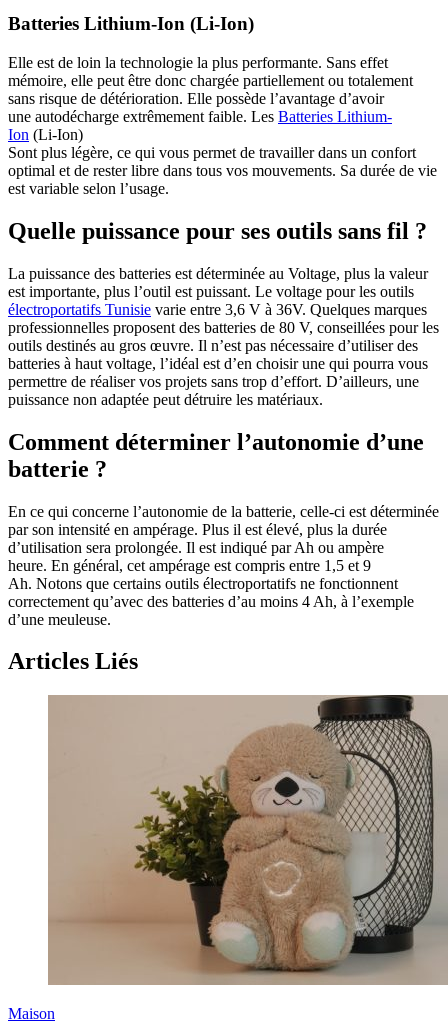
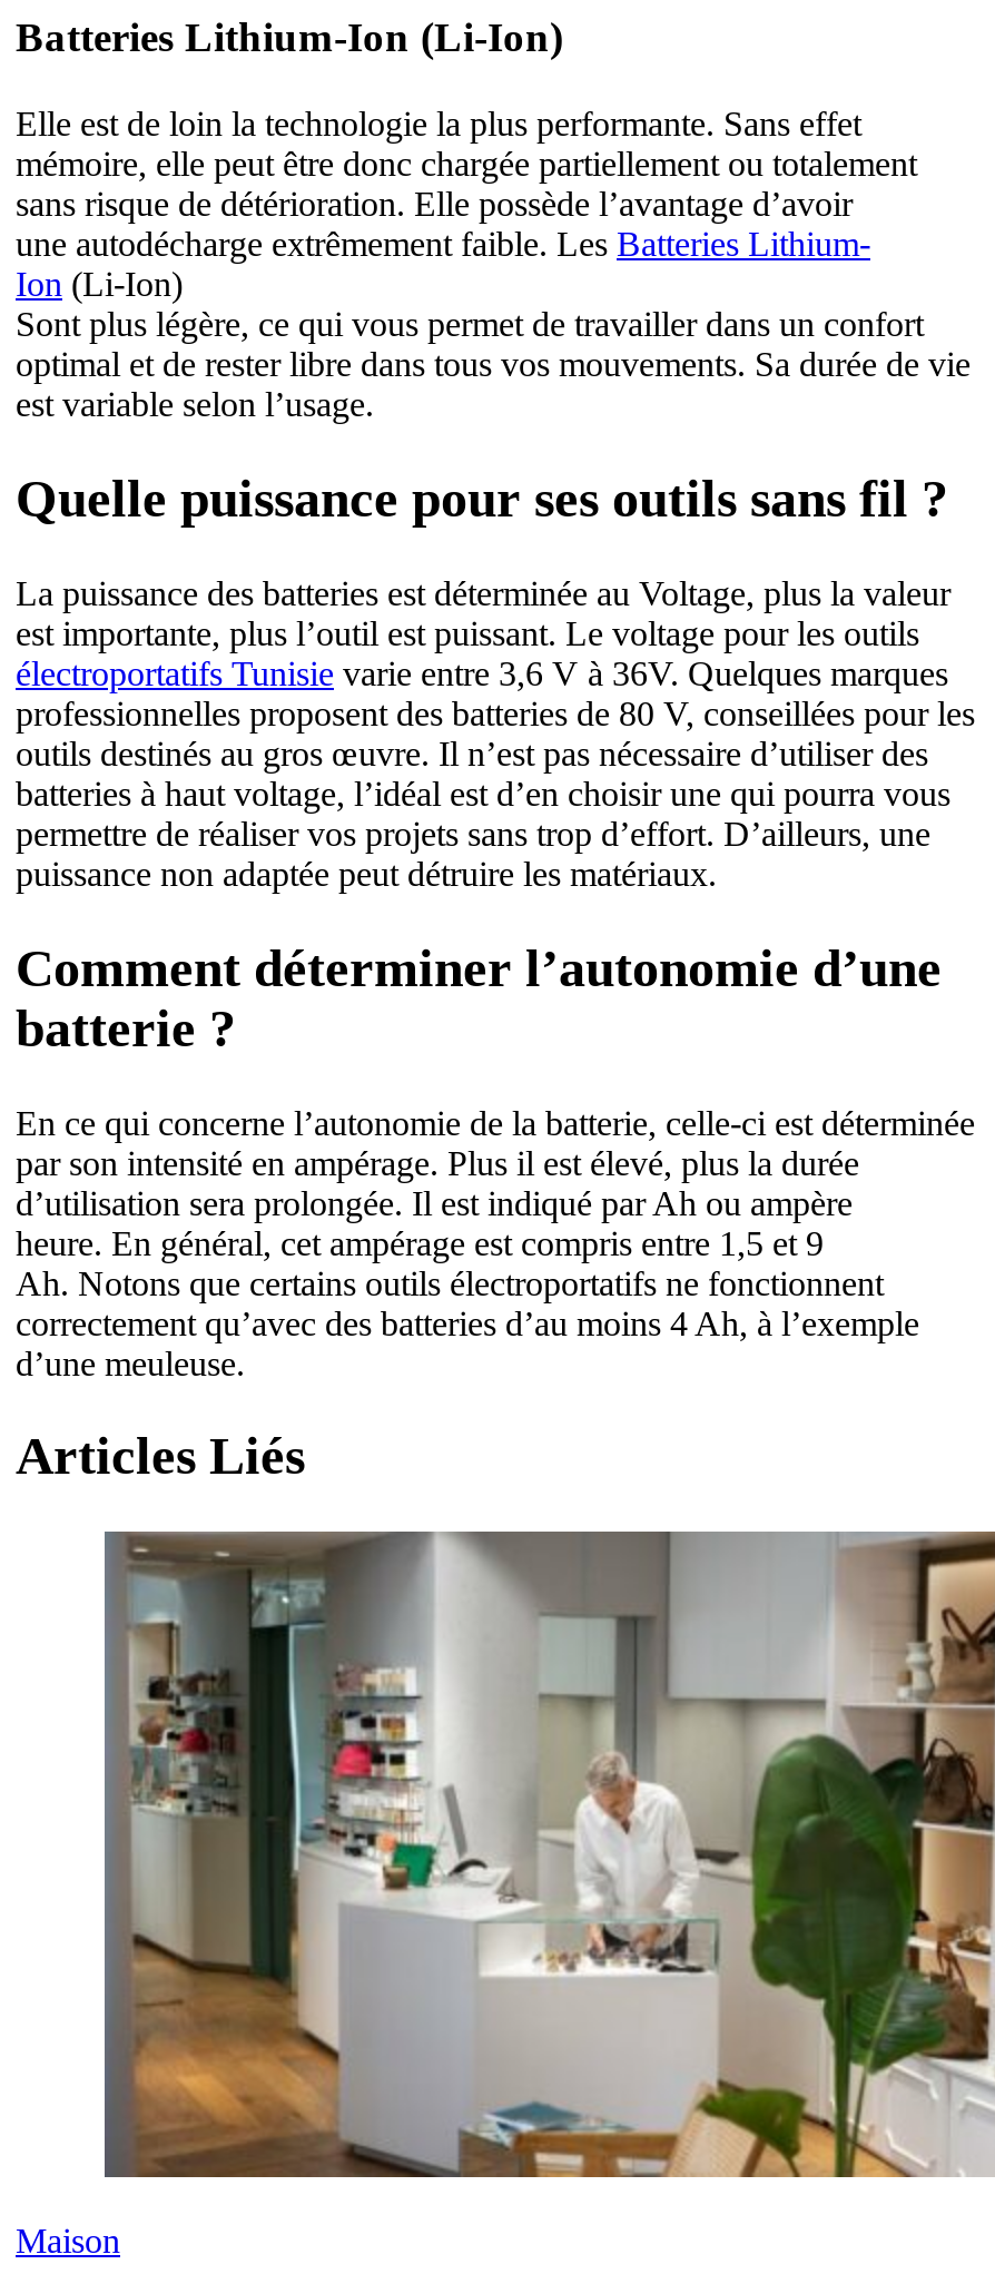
[48,695,445,985] [image] -> [105,1532,988,2179] [image]

